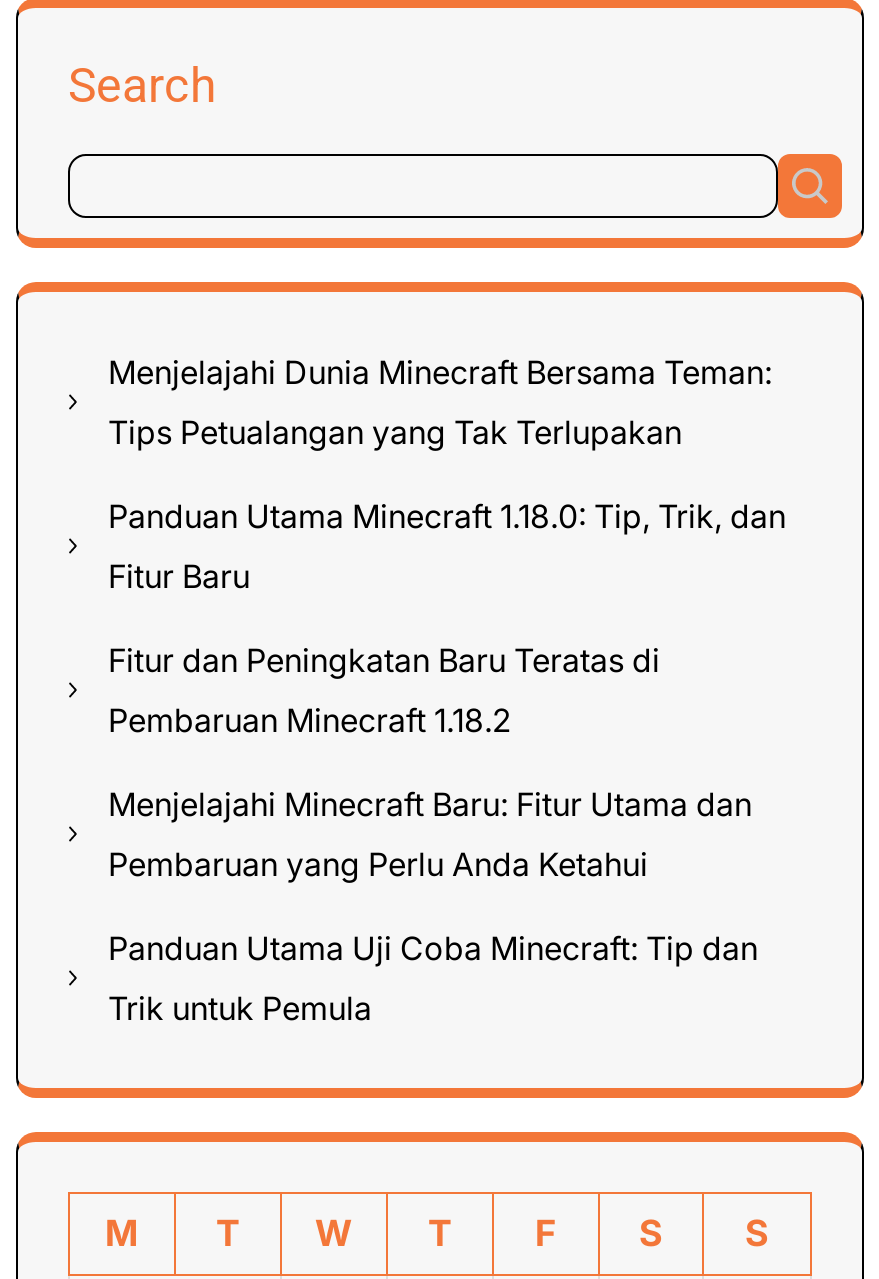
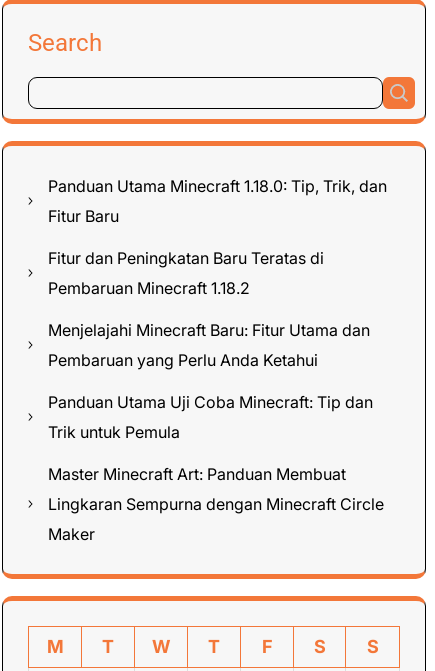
[108,352,772,452] Menjelajahi Dunia Minecraft Bersama Teman: | Tips Petualangan yang Tak Terlupakan -> none
moved [108,496,786,1028] -> [48,176,387,442]: Panduan Utama Minecraft 1.18.0: Tip, Trik, dan | Fitur Baru | Fitur dan Peningkatan Baru Teratas di | Pembaruan Minecraft 1.18.2 | Menjelajahi Minecraft Baru: Fitur Utama dan | Pembaruan yang Perlu Anda Ketahui | Panduan Utama Uji Coba Minecraft: Tip dan | Trik untuk Pemula
none -> [48,464,384,544] Master Minecraft Art: Panduan Membuat | Lingkaran Sempurna dengan Minecraft Circle | Maker

